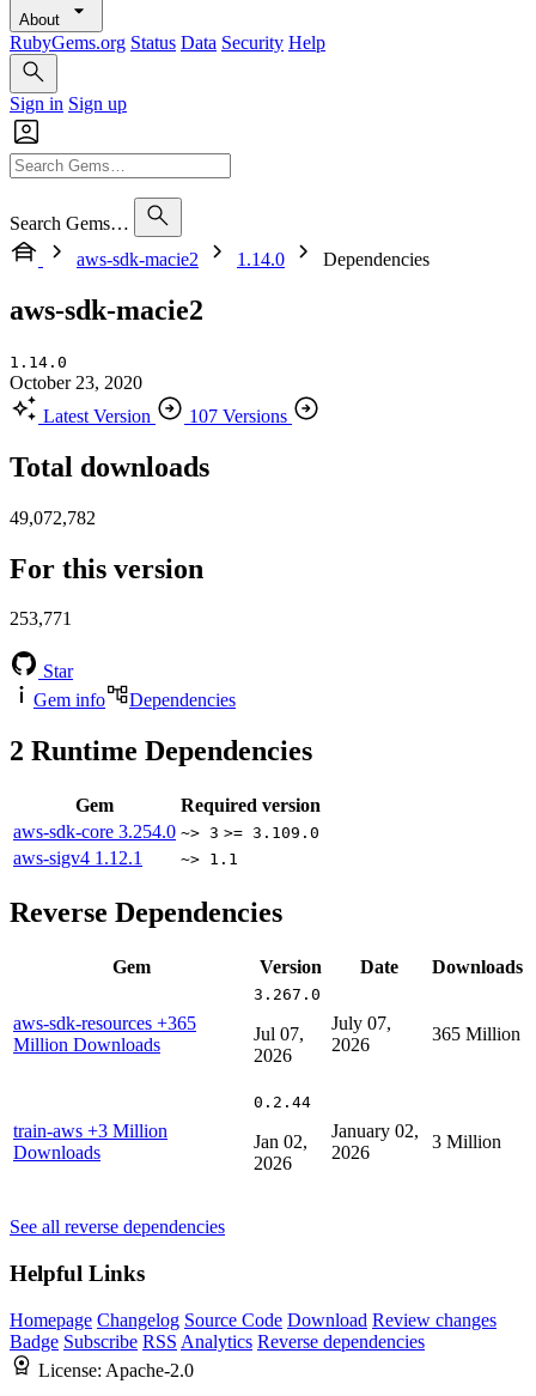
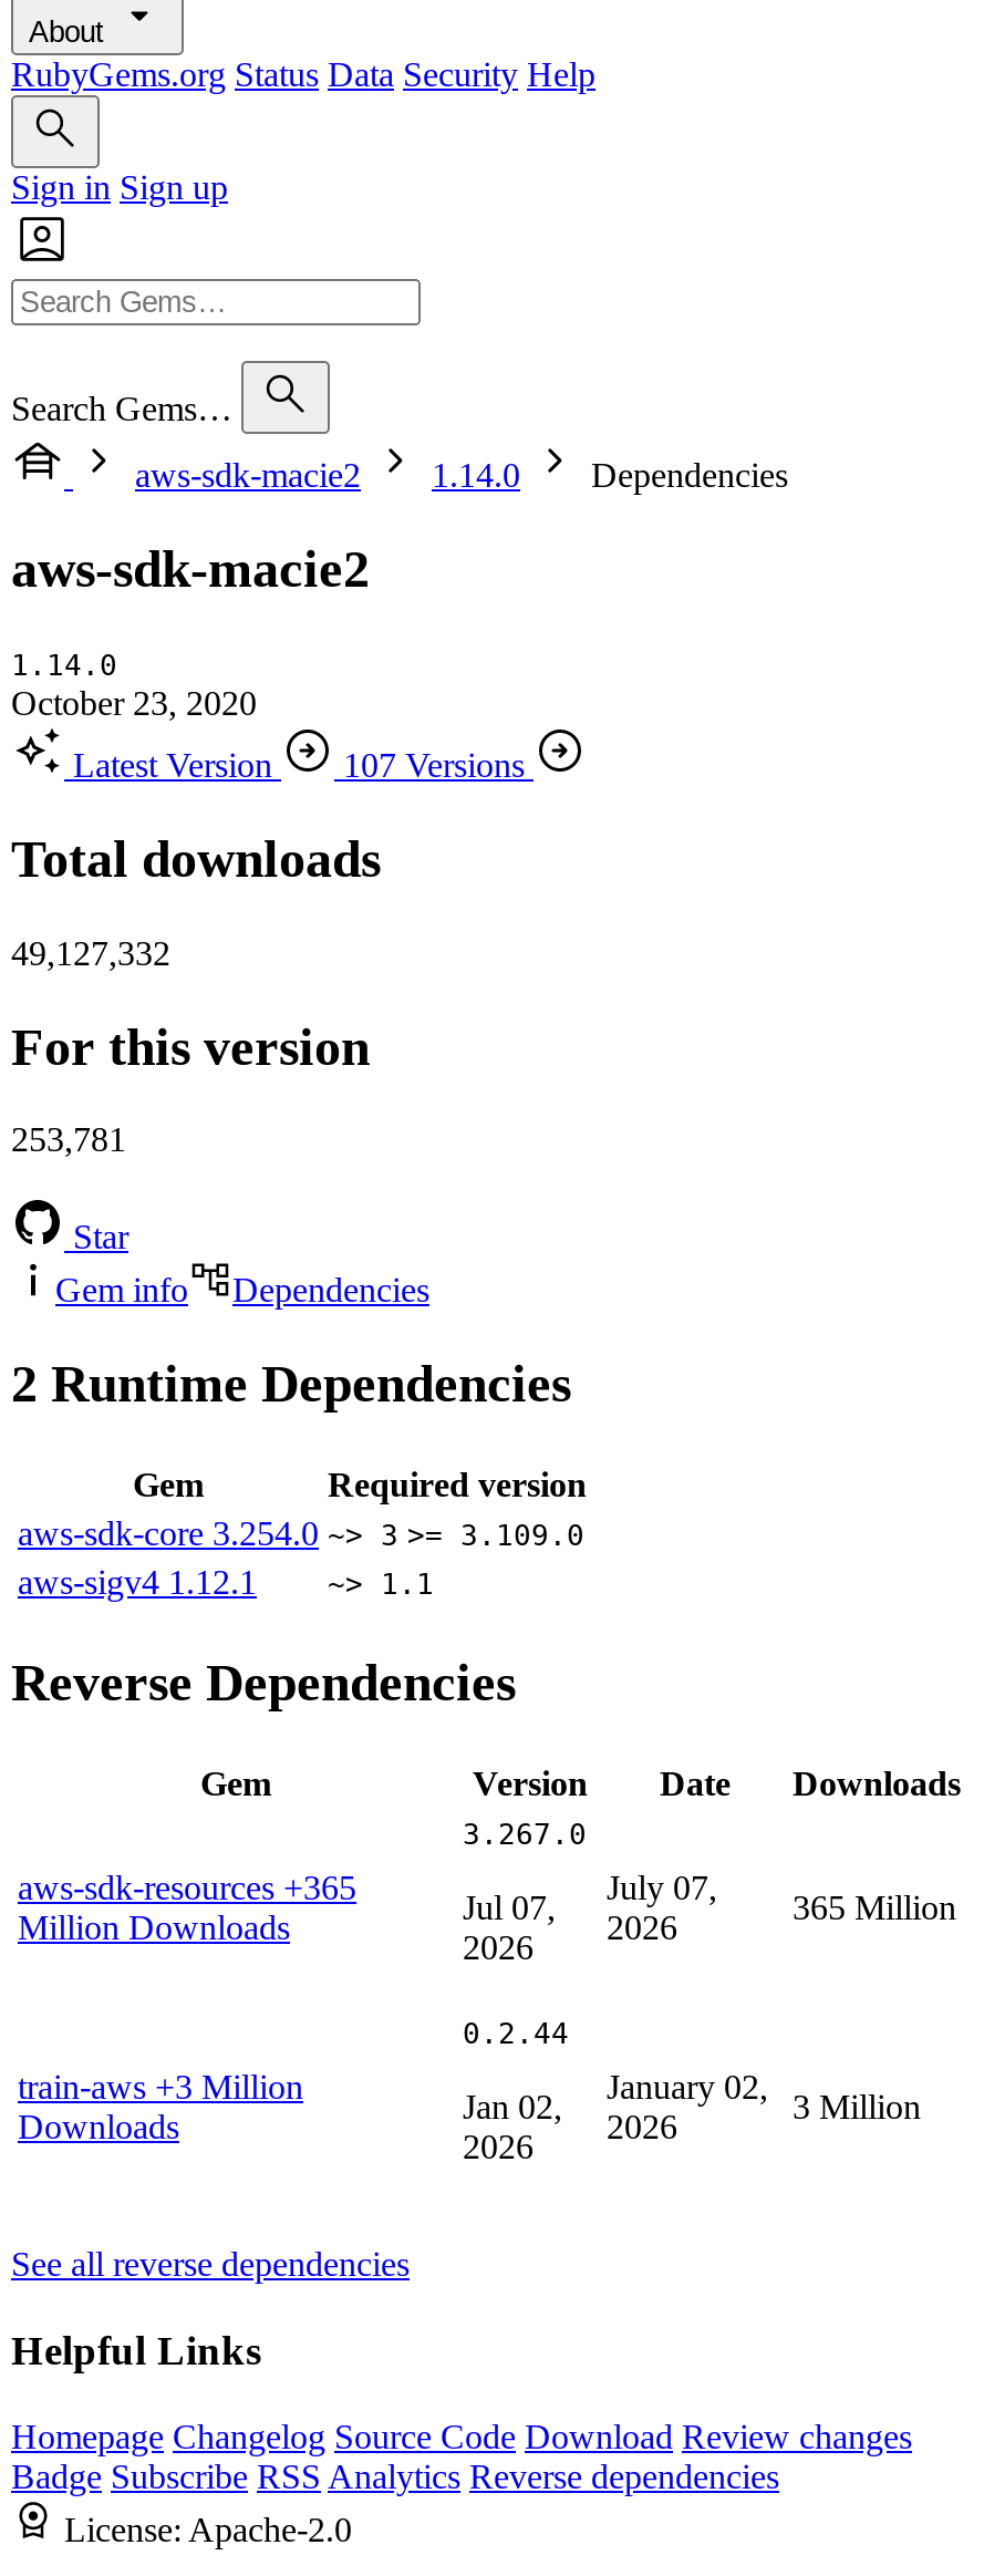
[10,507,96,528] 49,072,782 -> [11,933,170,971] 49,127,332
[10,609,72,629] 253,771 -> [11,1121,126,1159] 253,781

